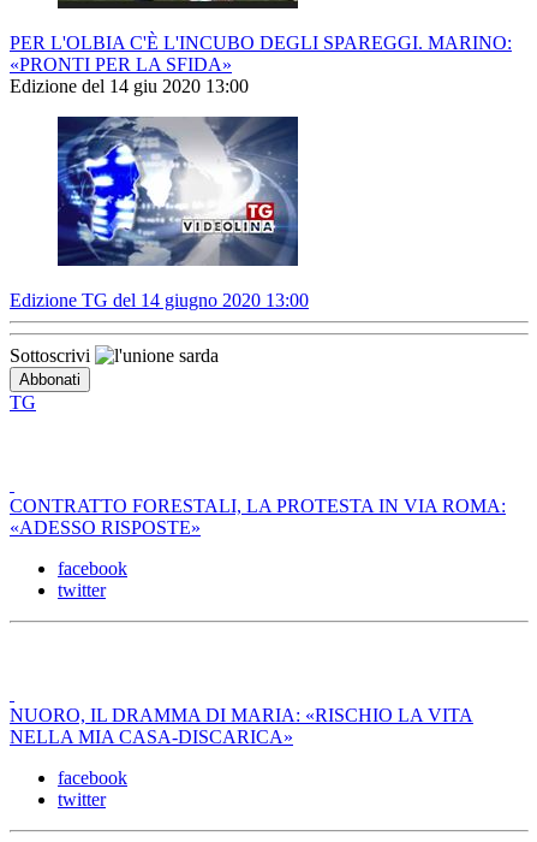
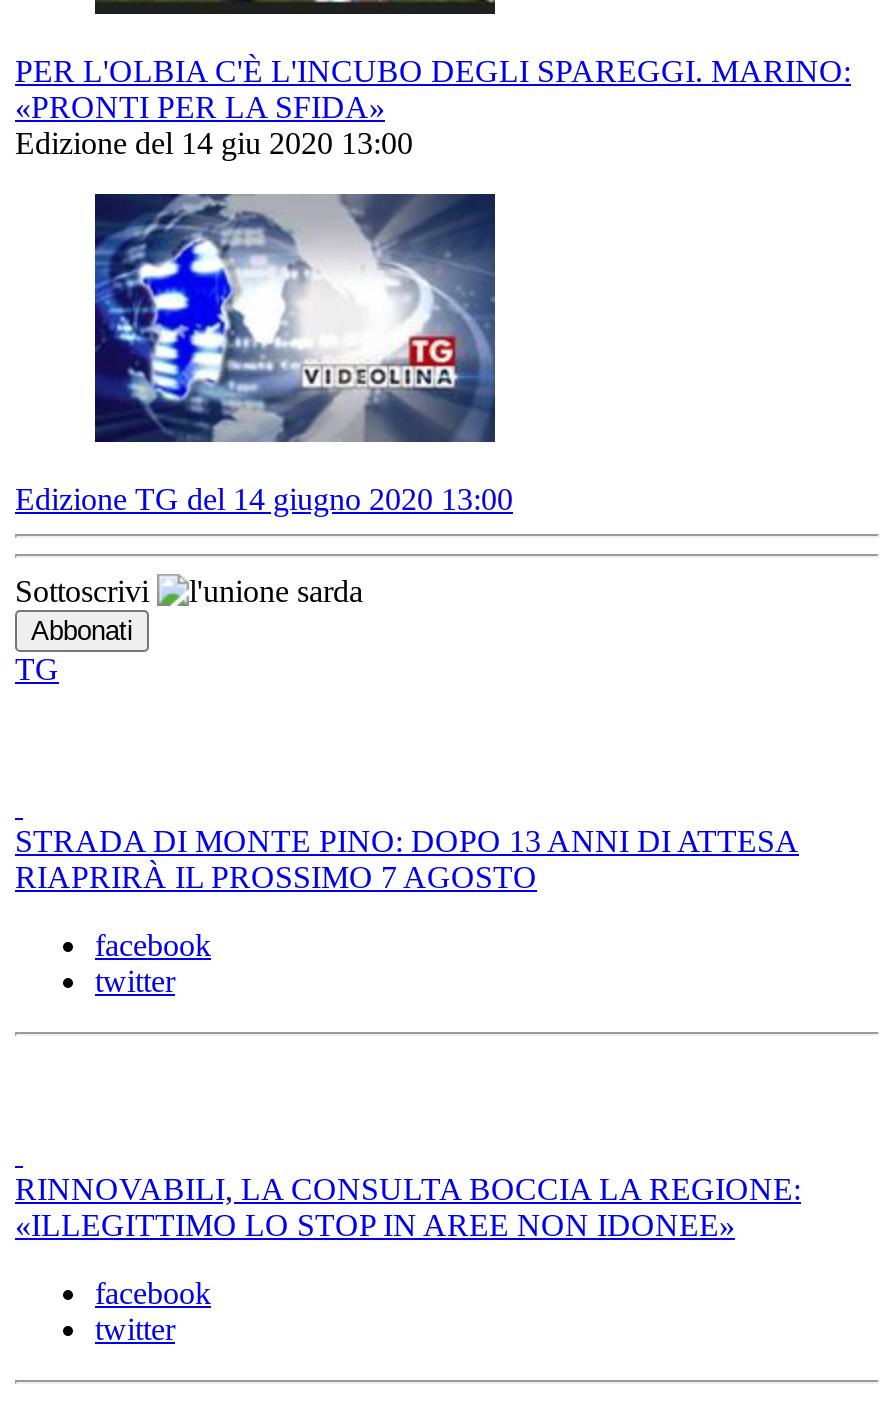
[10,496,506,538] CONTRATTO FORESTALI, LA PROTESTA IN VIA ROMA: | «ADESSO RISPOSTE» -> [15,825,799,895] STRADA DI MONTE PINO: DOPO 13 ANNI DI ATTESA | RIAPRIRÀ IL PROSSIMO 7 AGOSTO
[10,705,473,747] NUORO, IL DRAMMA DI MARIA: «RISCHIO LA VITA | NELLA MIA CASA-DISCARICA» -> [15,1173,801,1243] RINNOVABILI, LA CONSULTA BOCCIA LA REGIONE: | «ILLEGITTIMO LO STOP IN AREE NON IDONEE»

